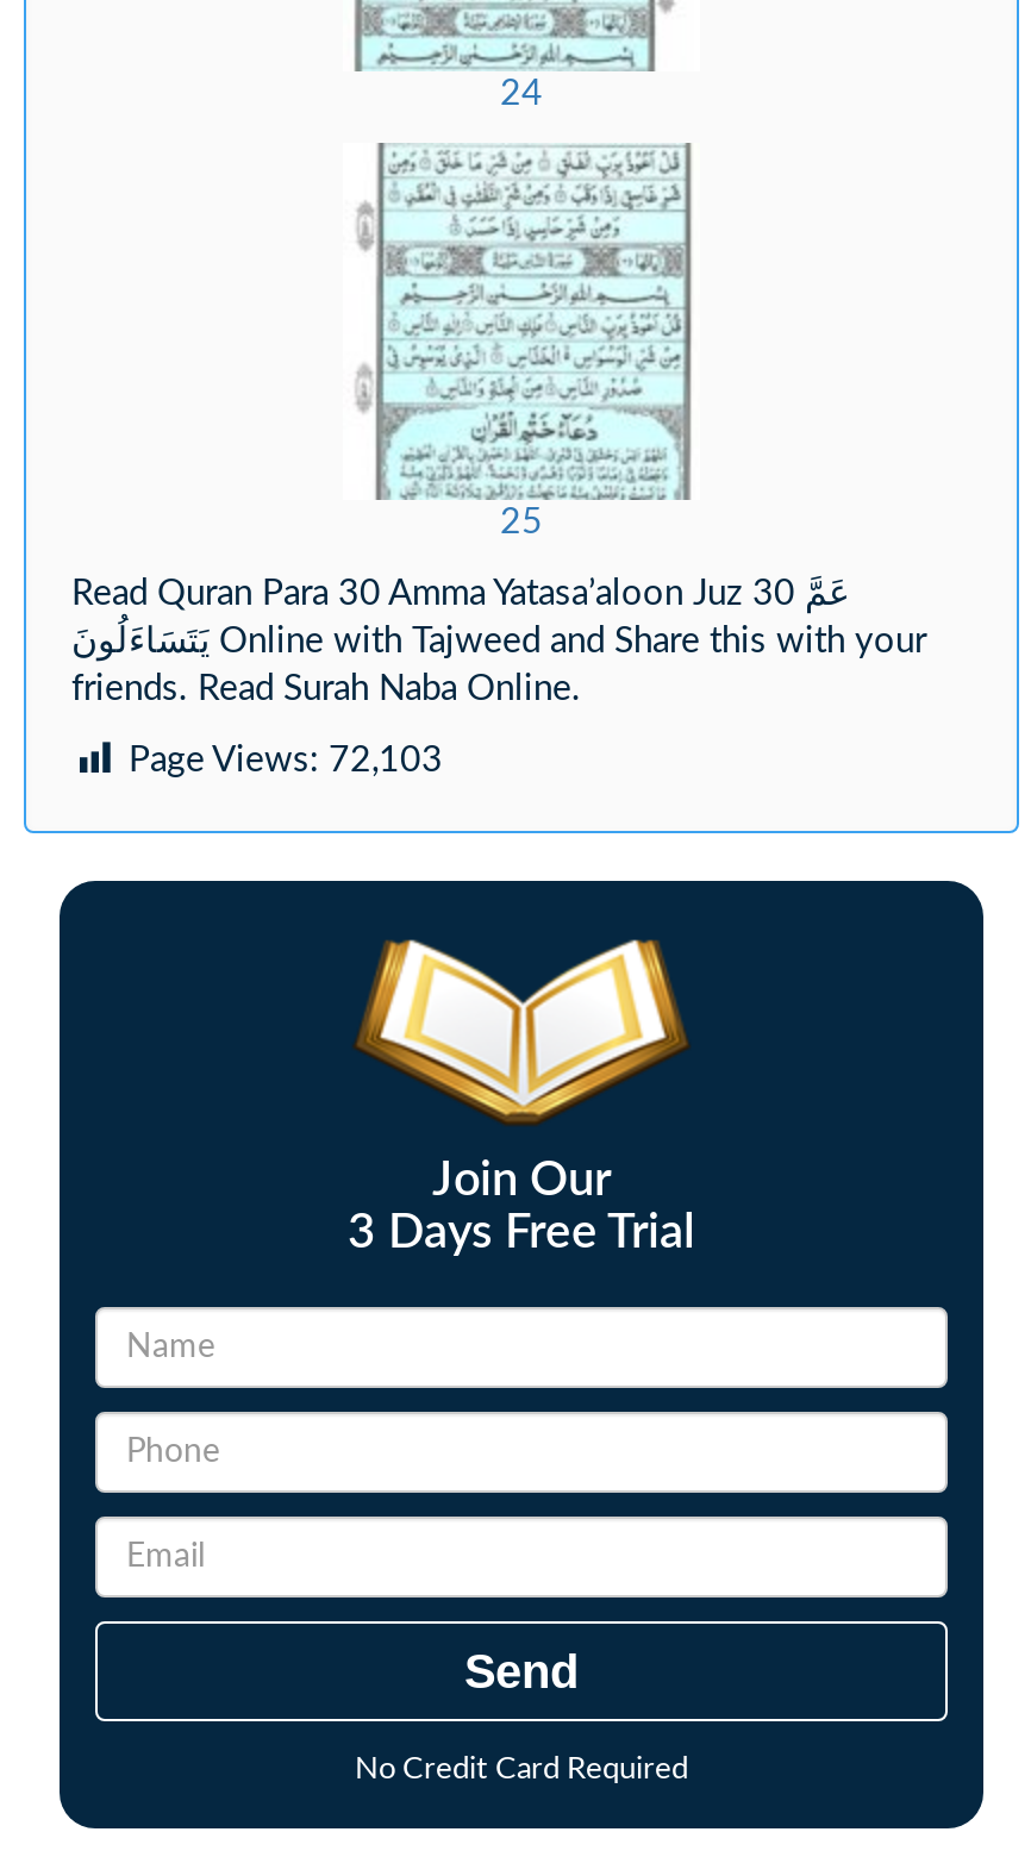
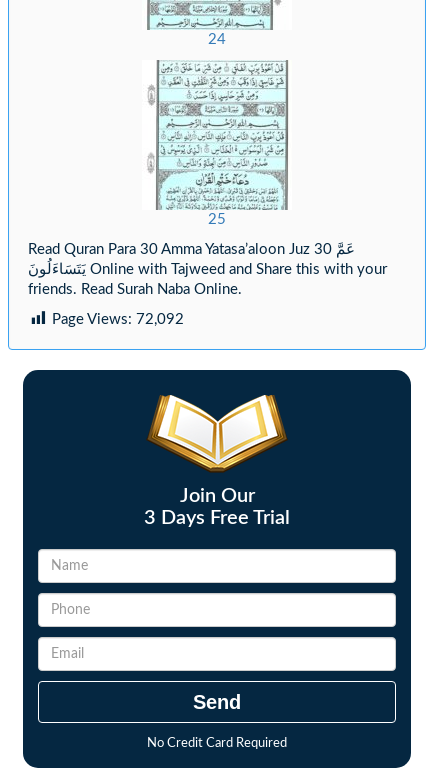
[129,743,443,779] Page Views: 72,103 -> [52,312,184,327] Page Views: 72,092

